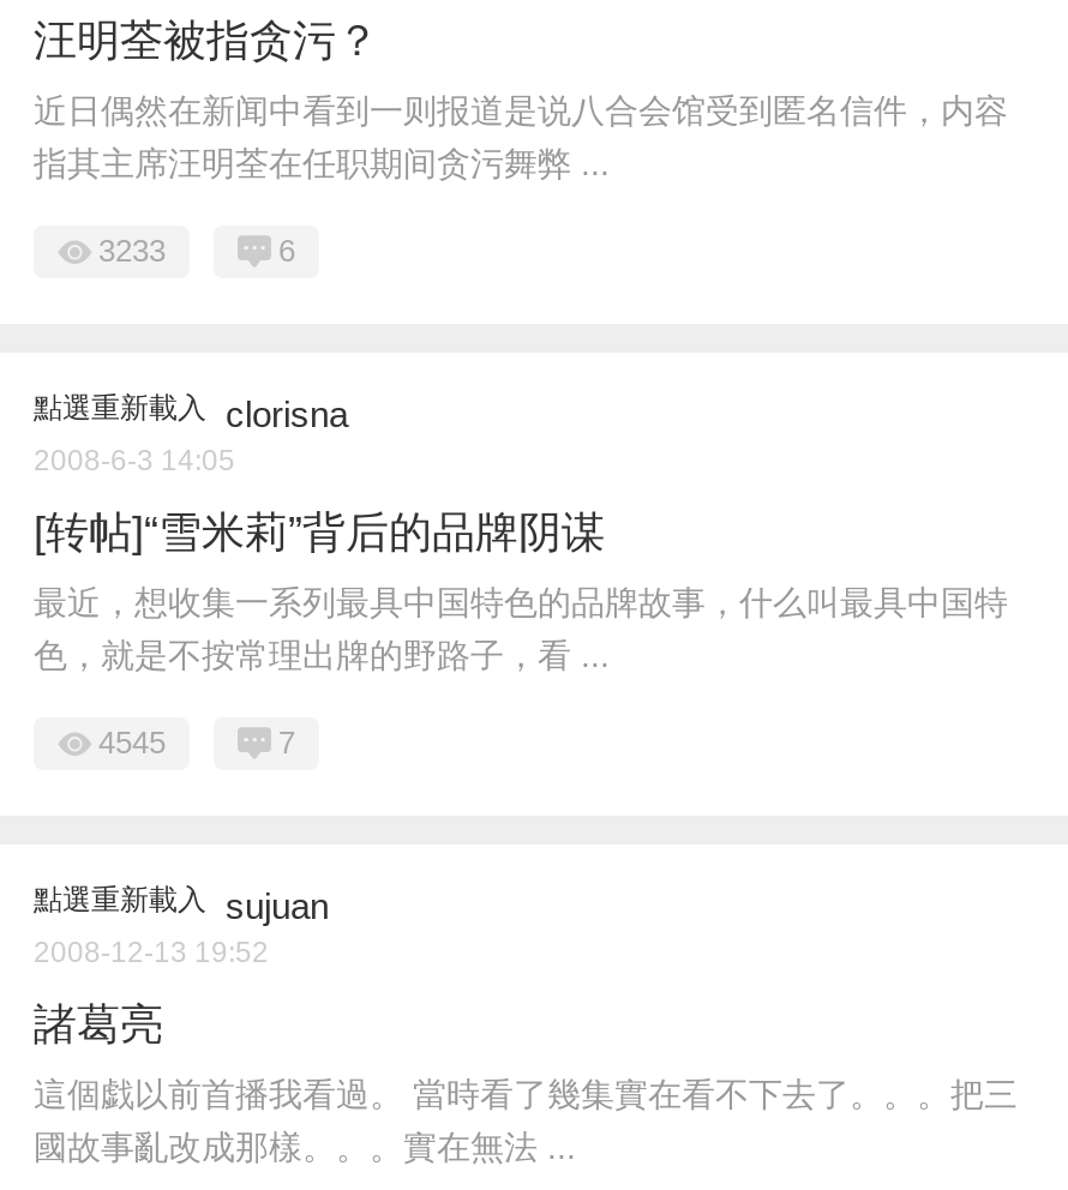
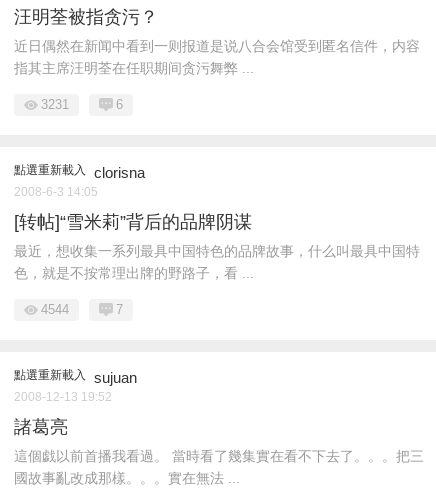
[98,233,166,269] 3233 -> [41,97,69,112] 3231
[98,725,166,761] 4545 -> [41,302,69,317] 4544

